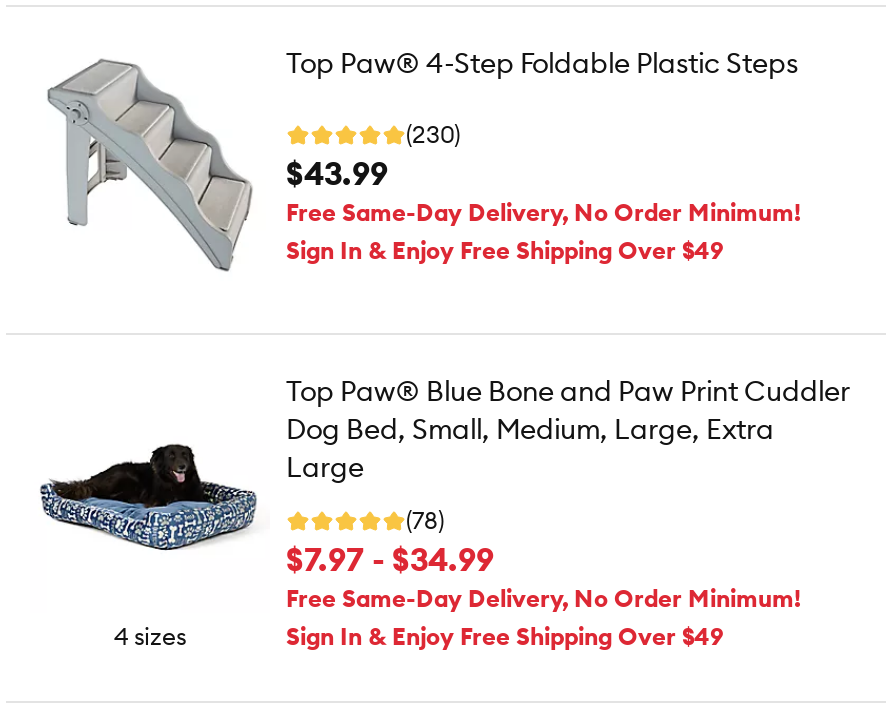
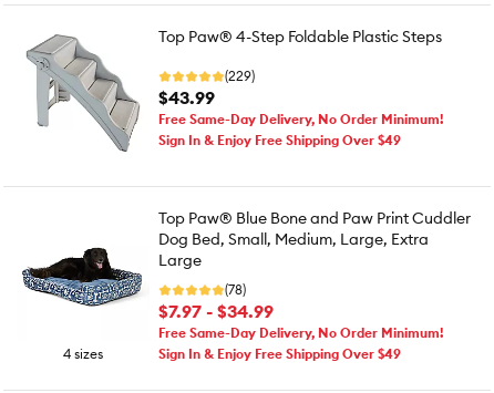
[406,120,460,150] (230) -> [225,68,255,85] (229)

